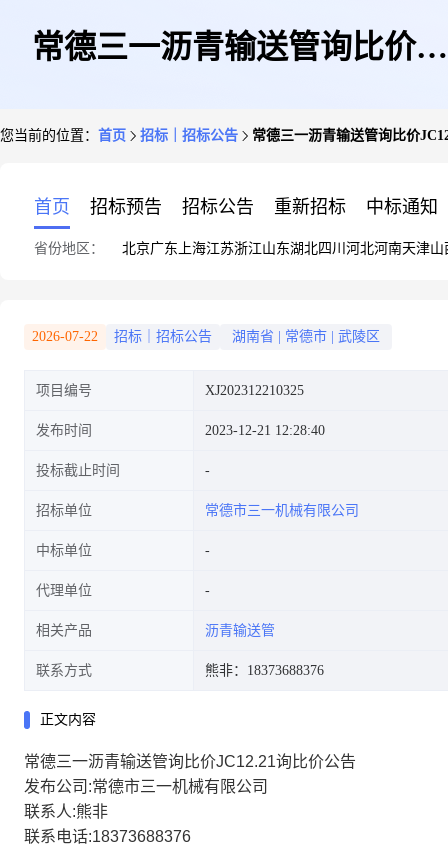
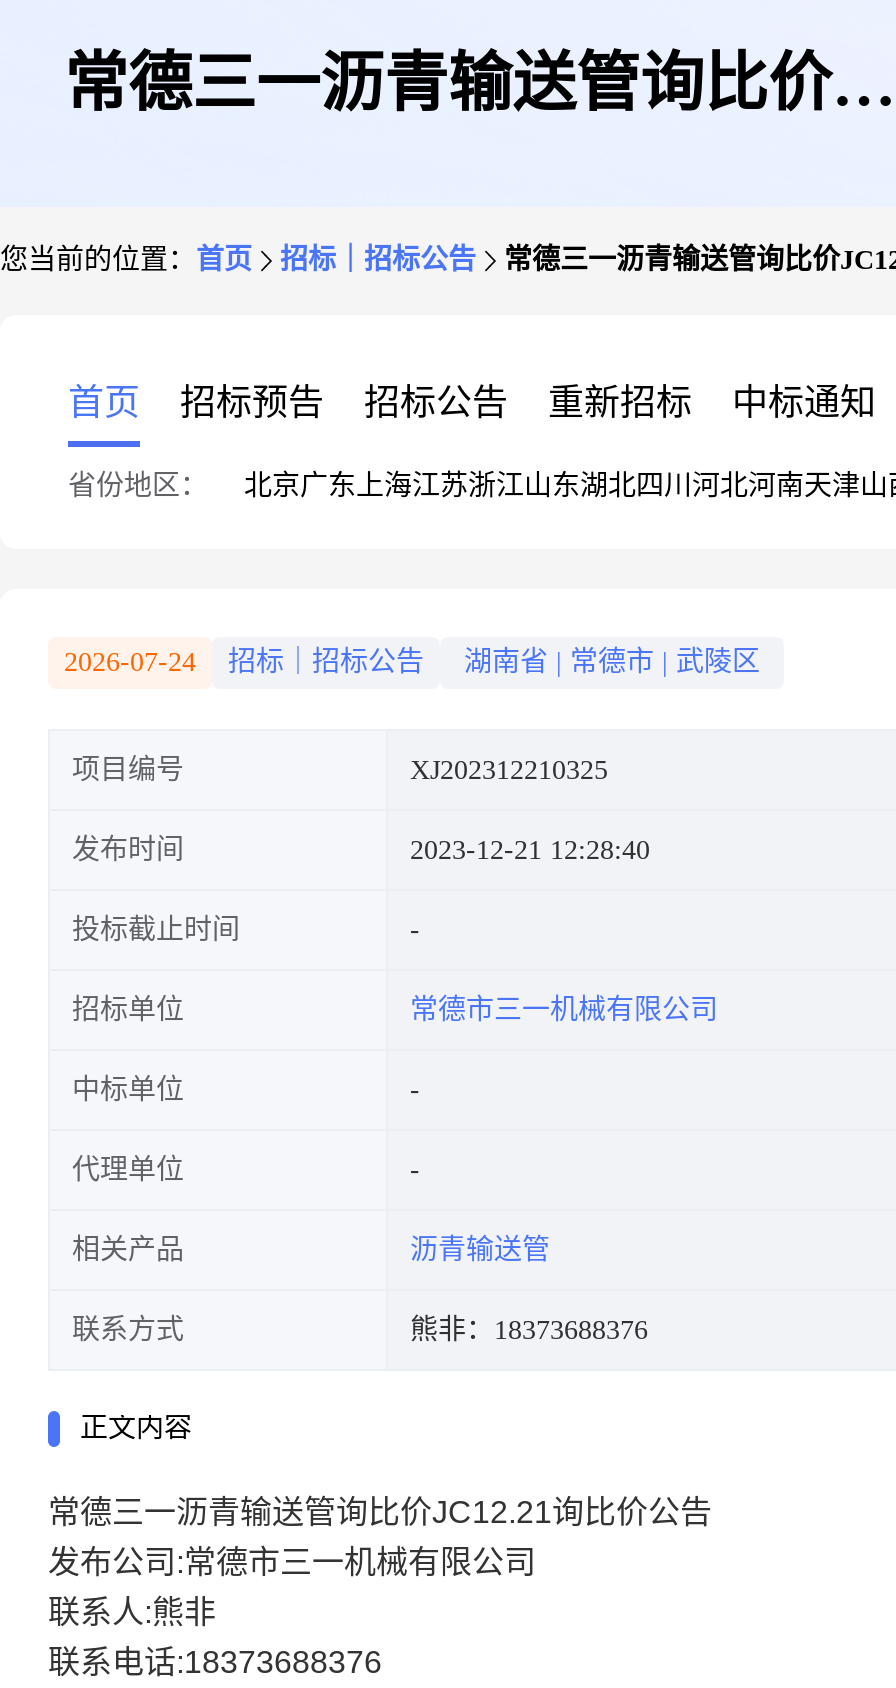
[32,329,98,344] 2026-07-22 -> [64,647,196,677] 2026-07-24

